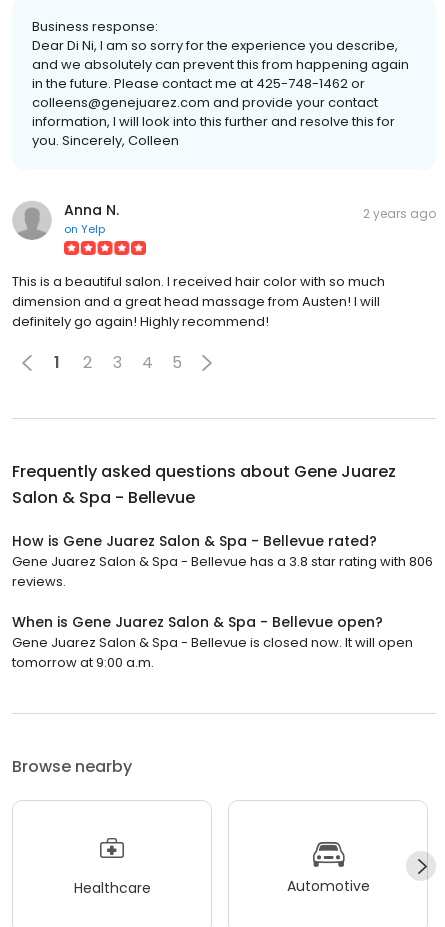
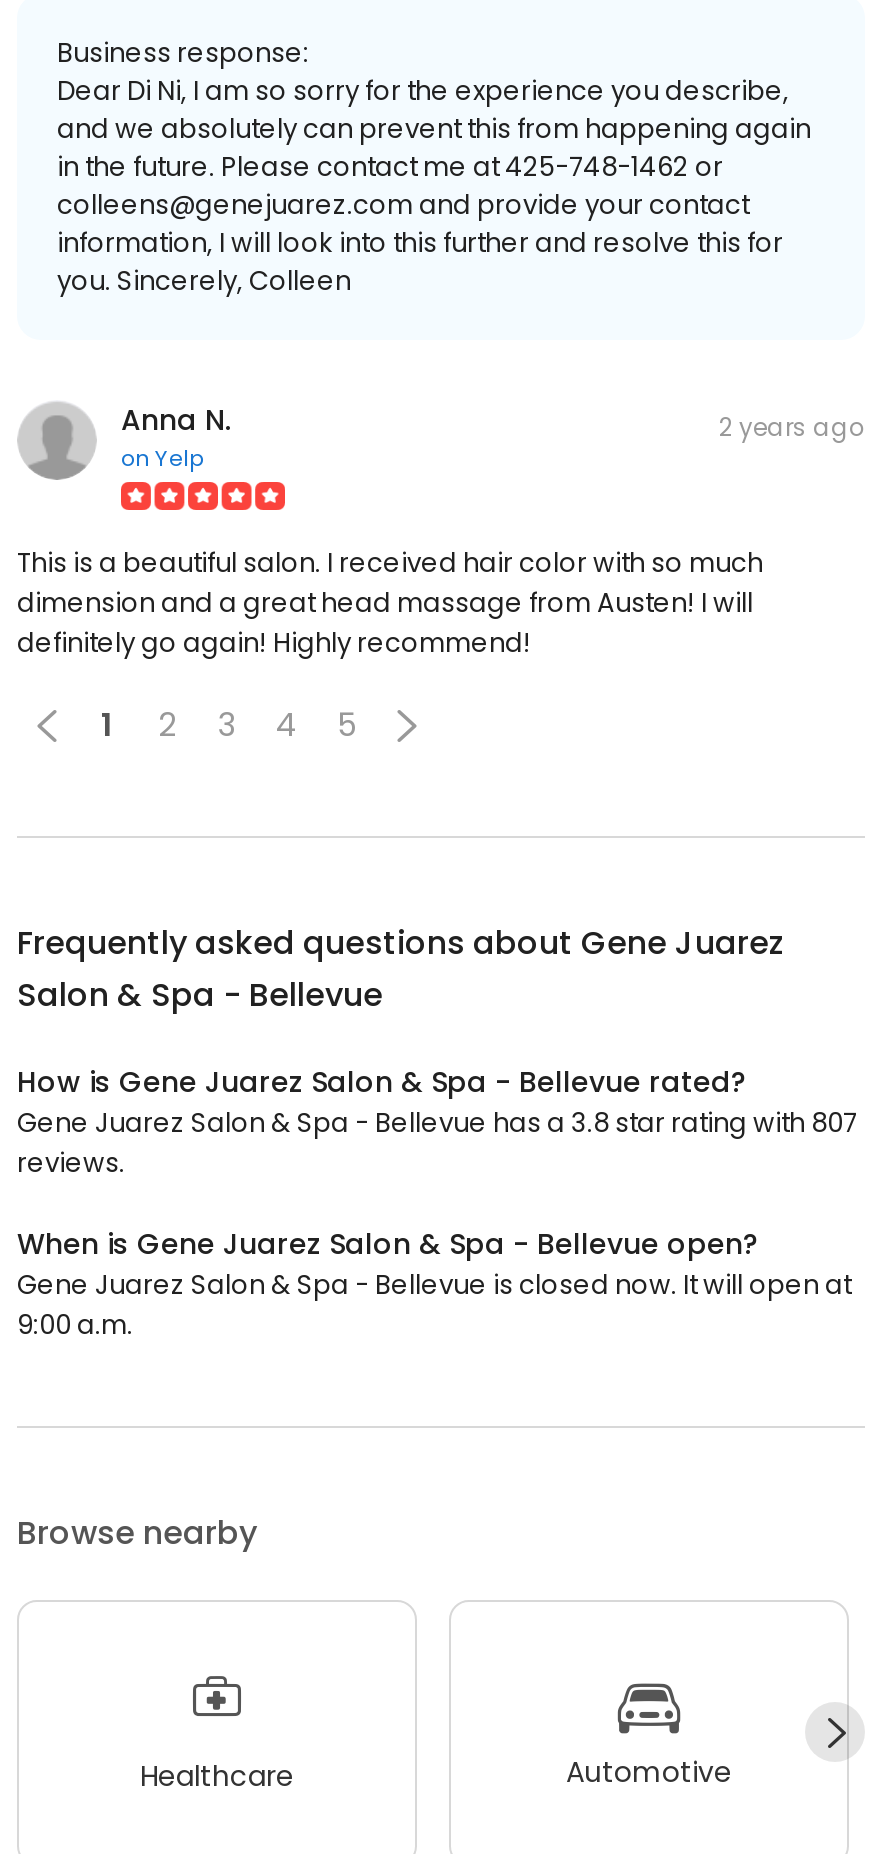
[12,552,433,571] Gene Juarez Salon & Spa - Bellevue has a 3.8 star rating with 806 -> [17,1104,857,1142] Gene Juarez Salon & Spa - Bellevue has a 3.8 star rating with 807
[12,633,413,672] Gene Juarez Salon & Spa - Bellevue is closed now. It will open | tomorrow at 9:00 a.m. -> [17,1266,851,1344] Gene Juarez Salon & Spa - Bellevue is closed now. It will open at | 9:00 a.m.

